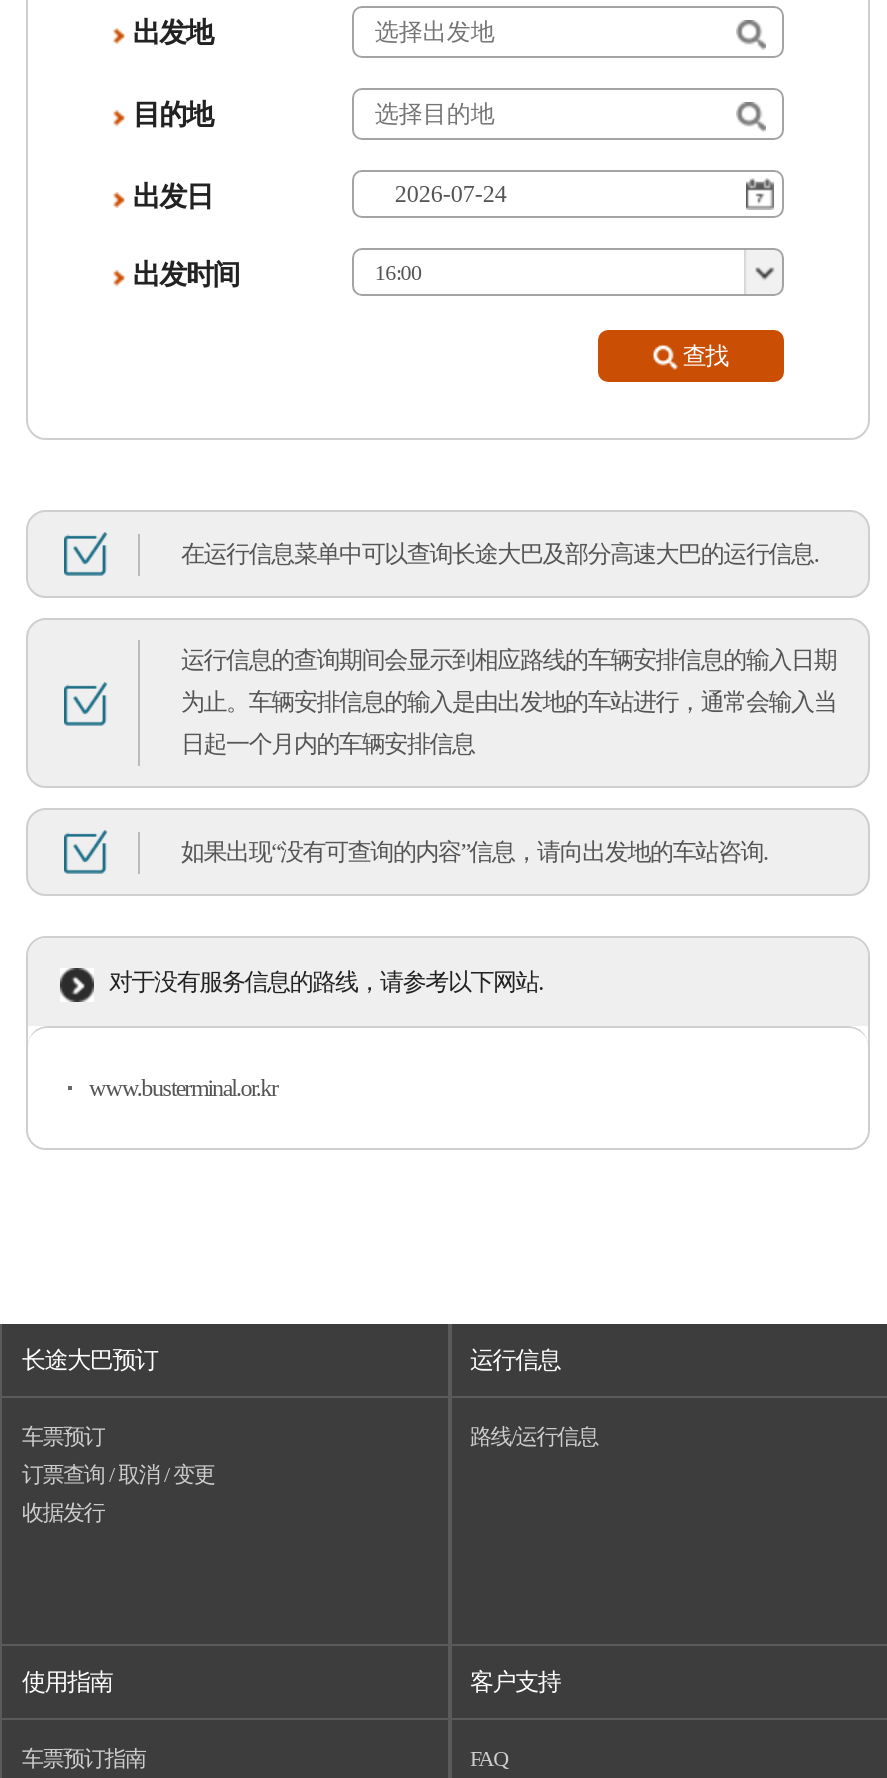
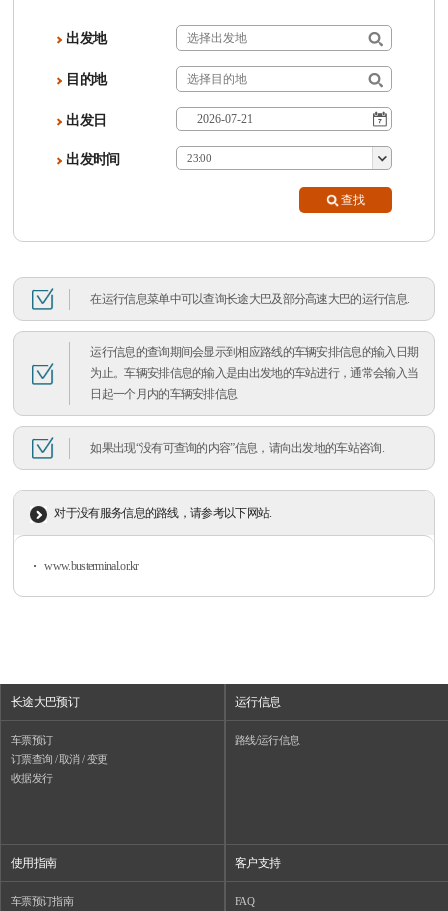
[375,260,422,284] 16:00 -> [187,152,211,164] 23:00

